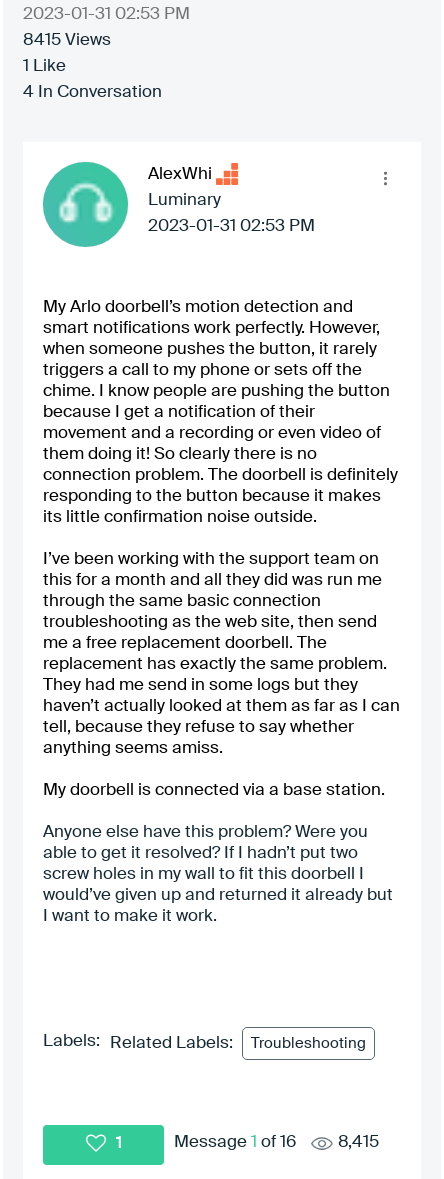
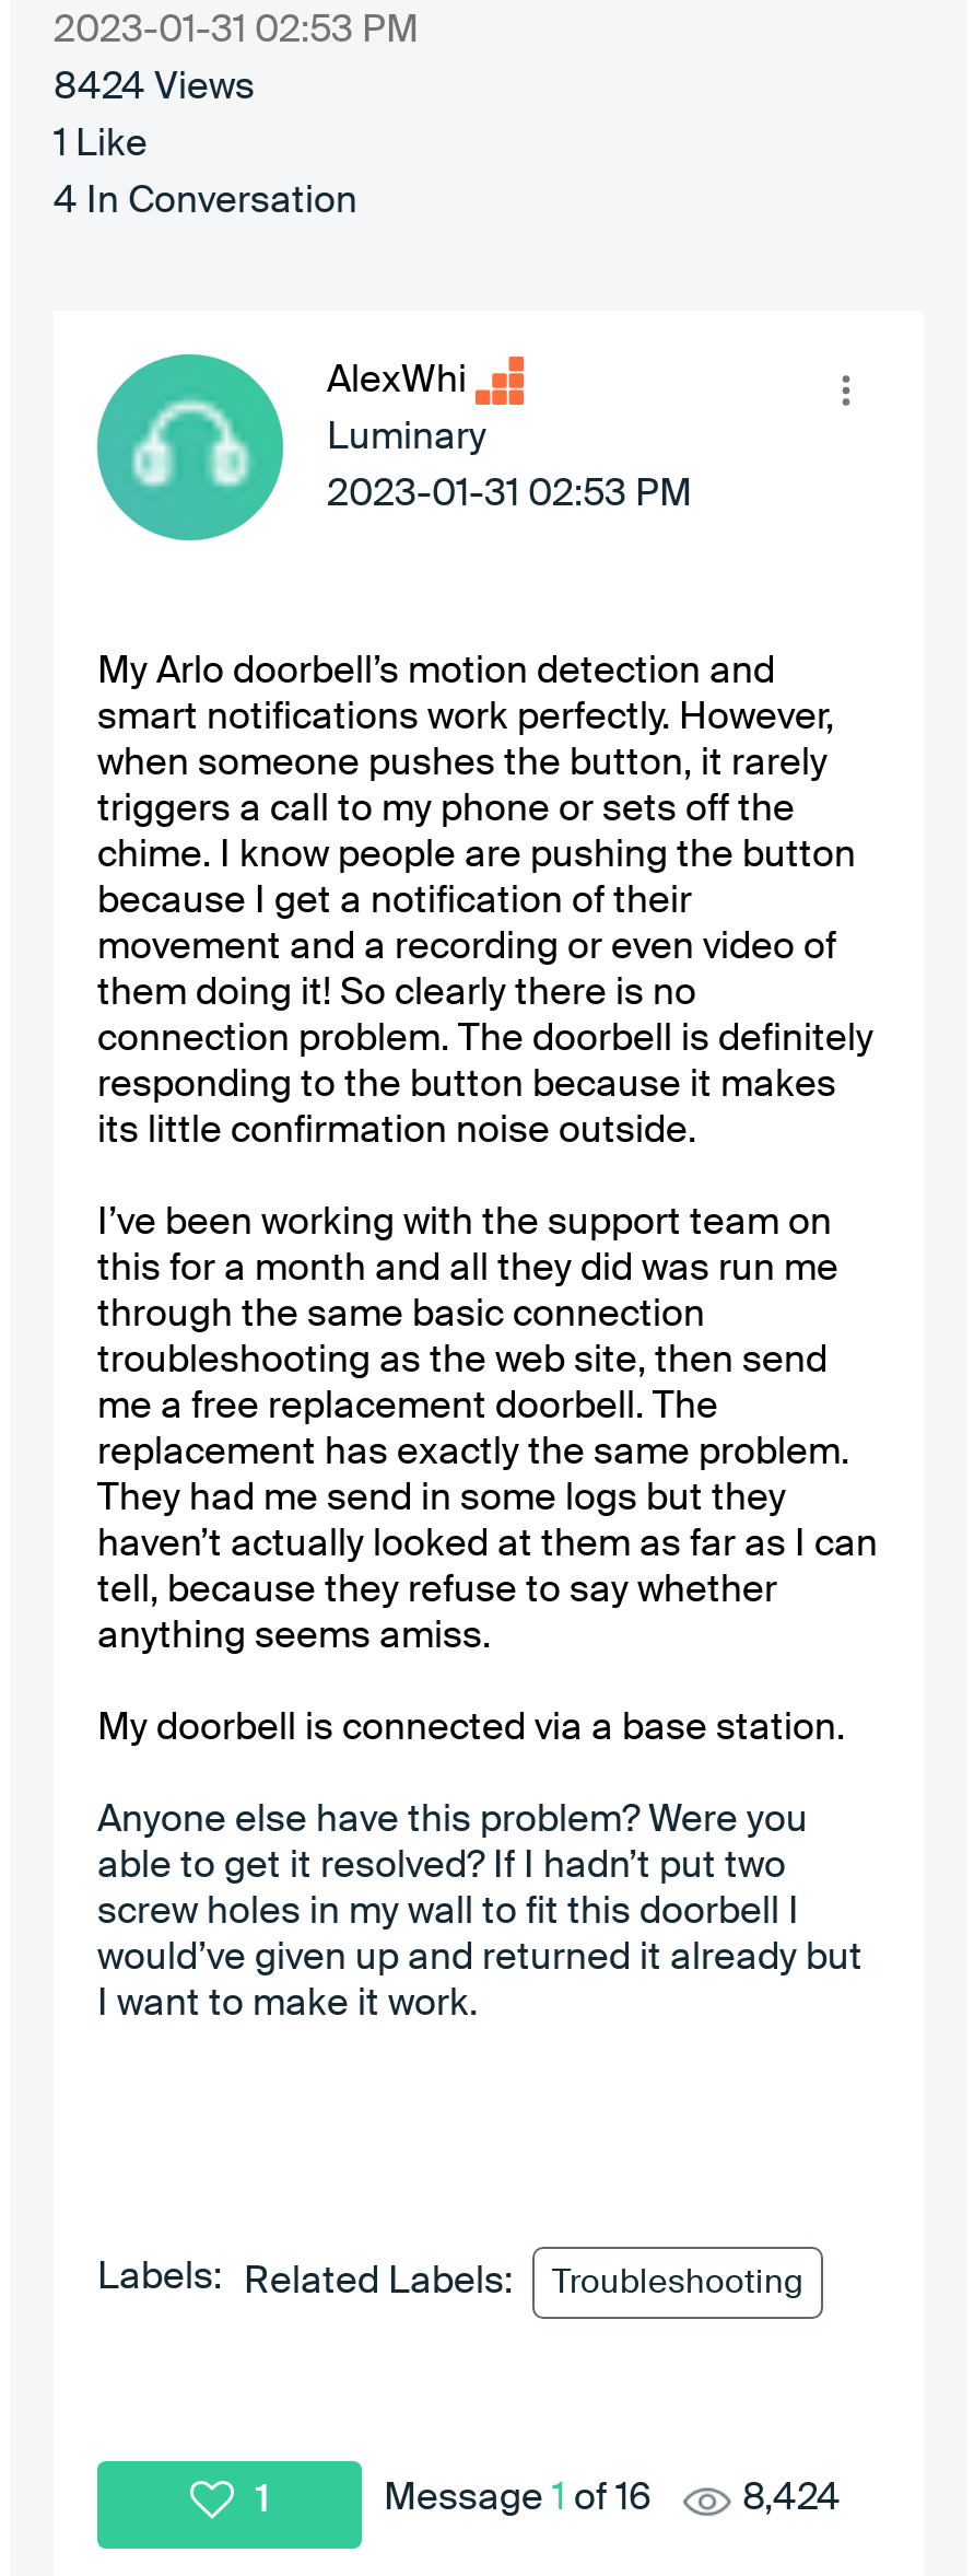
[23,32,111,49] 8415 Views -> [54,69,255,106] 8424 Views
[338,1134,379,1151] 8,415 -> [742,2480,841,2517] 8,424

